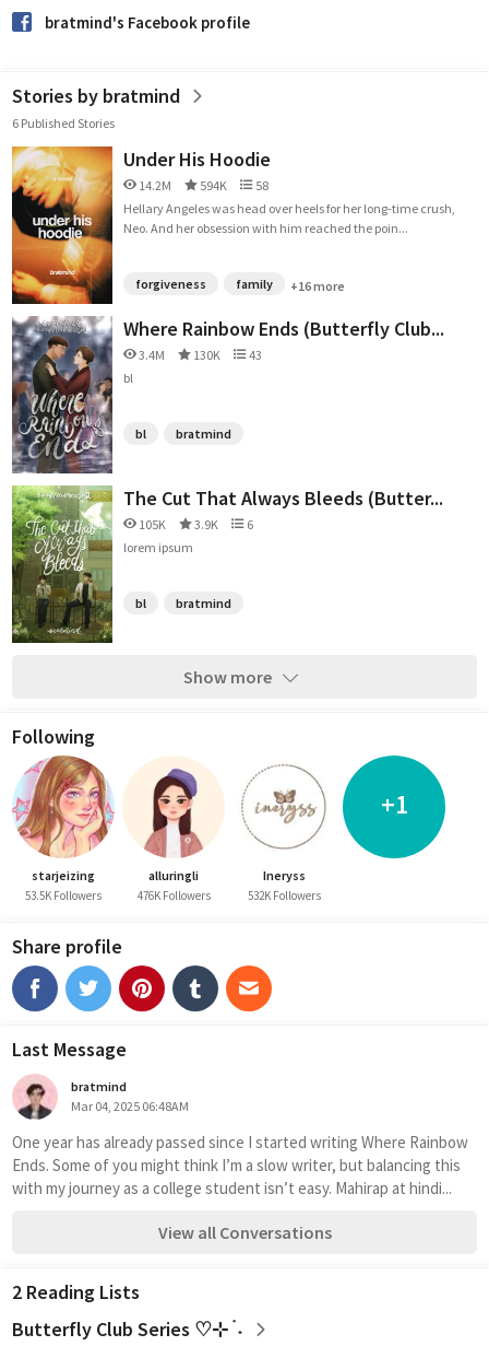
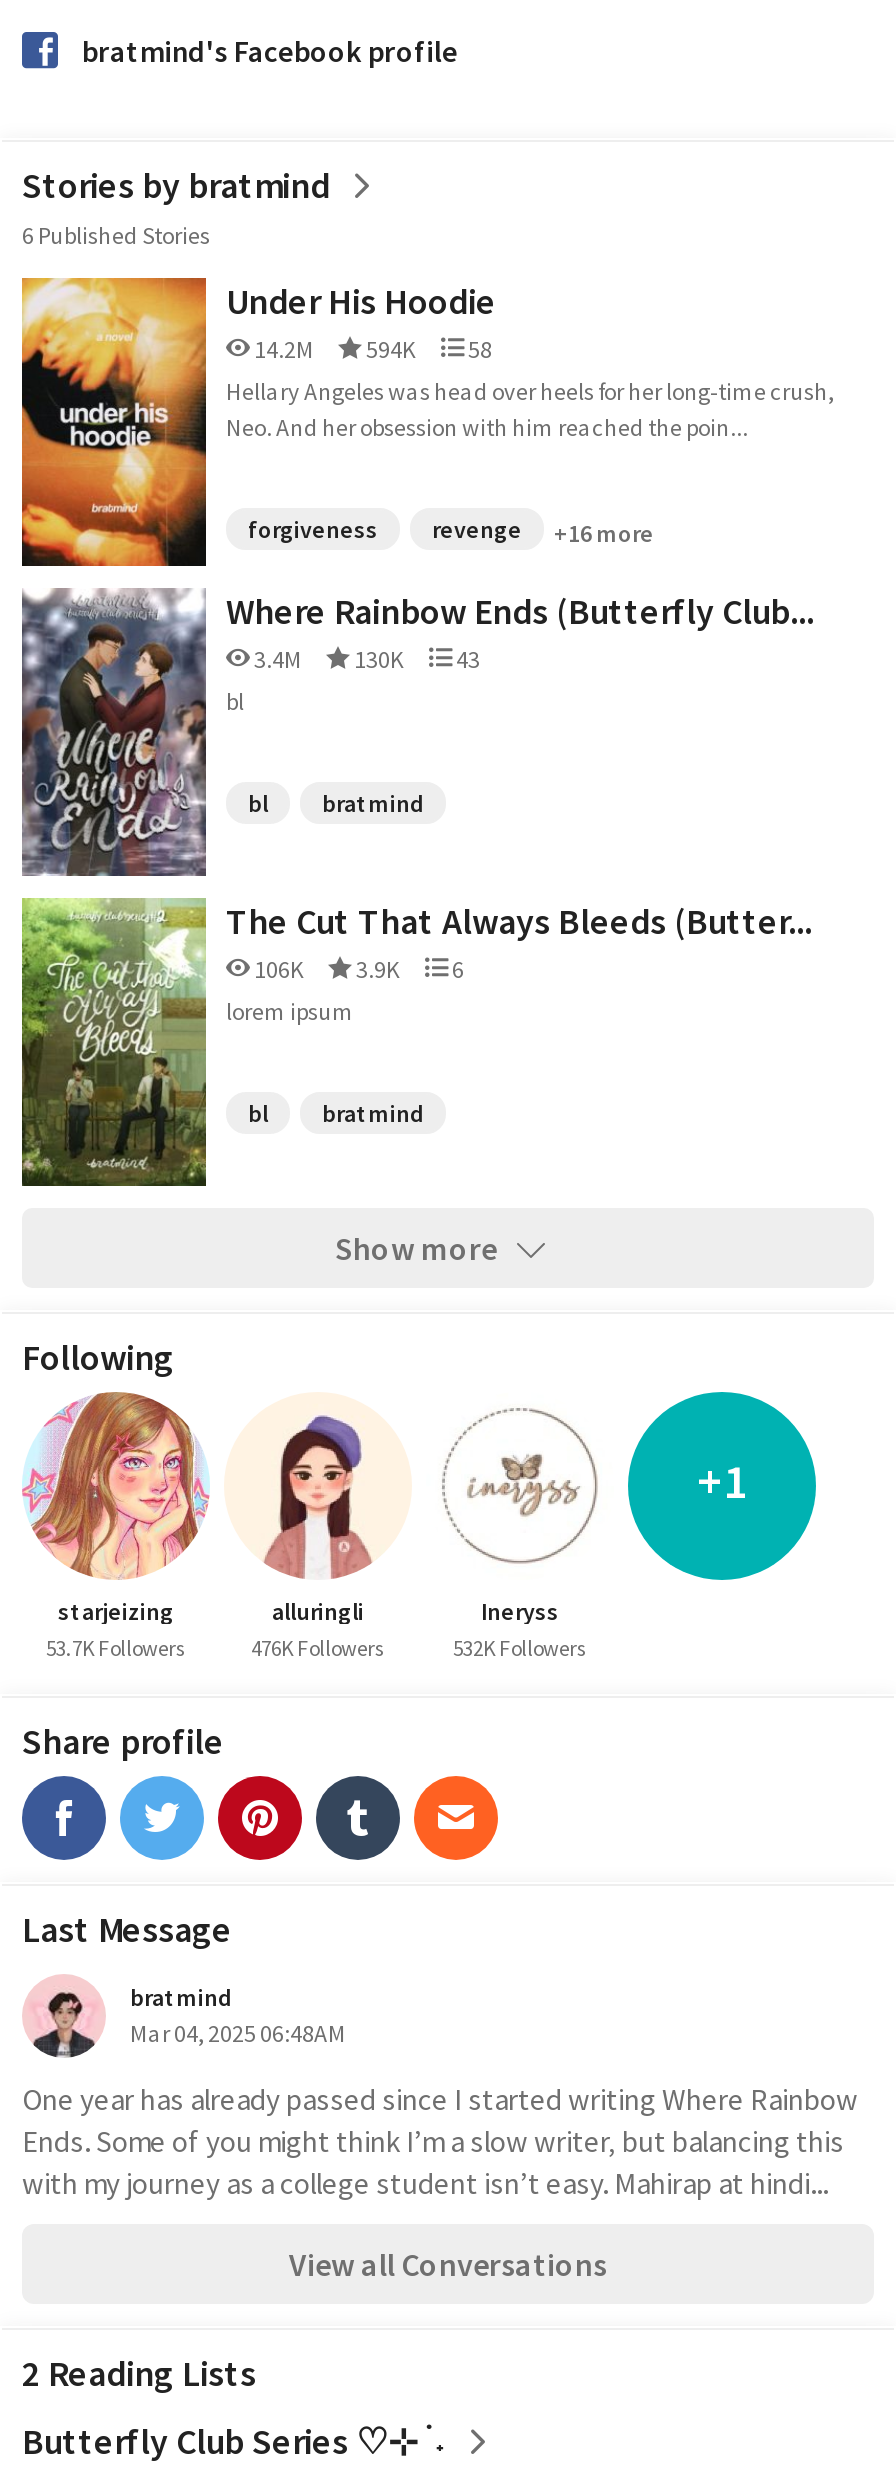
[236,276,273,292] family -> [432,514,522,544] revenge
[136,516,253,532] 105K 3.9K 6 -> [250,954,464,984] 106K 3.9K 6
[25,888,102,903] 53.5K Followers -> [46,1634,186,1662] 53.7K Followers

